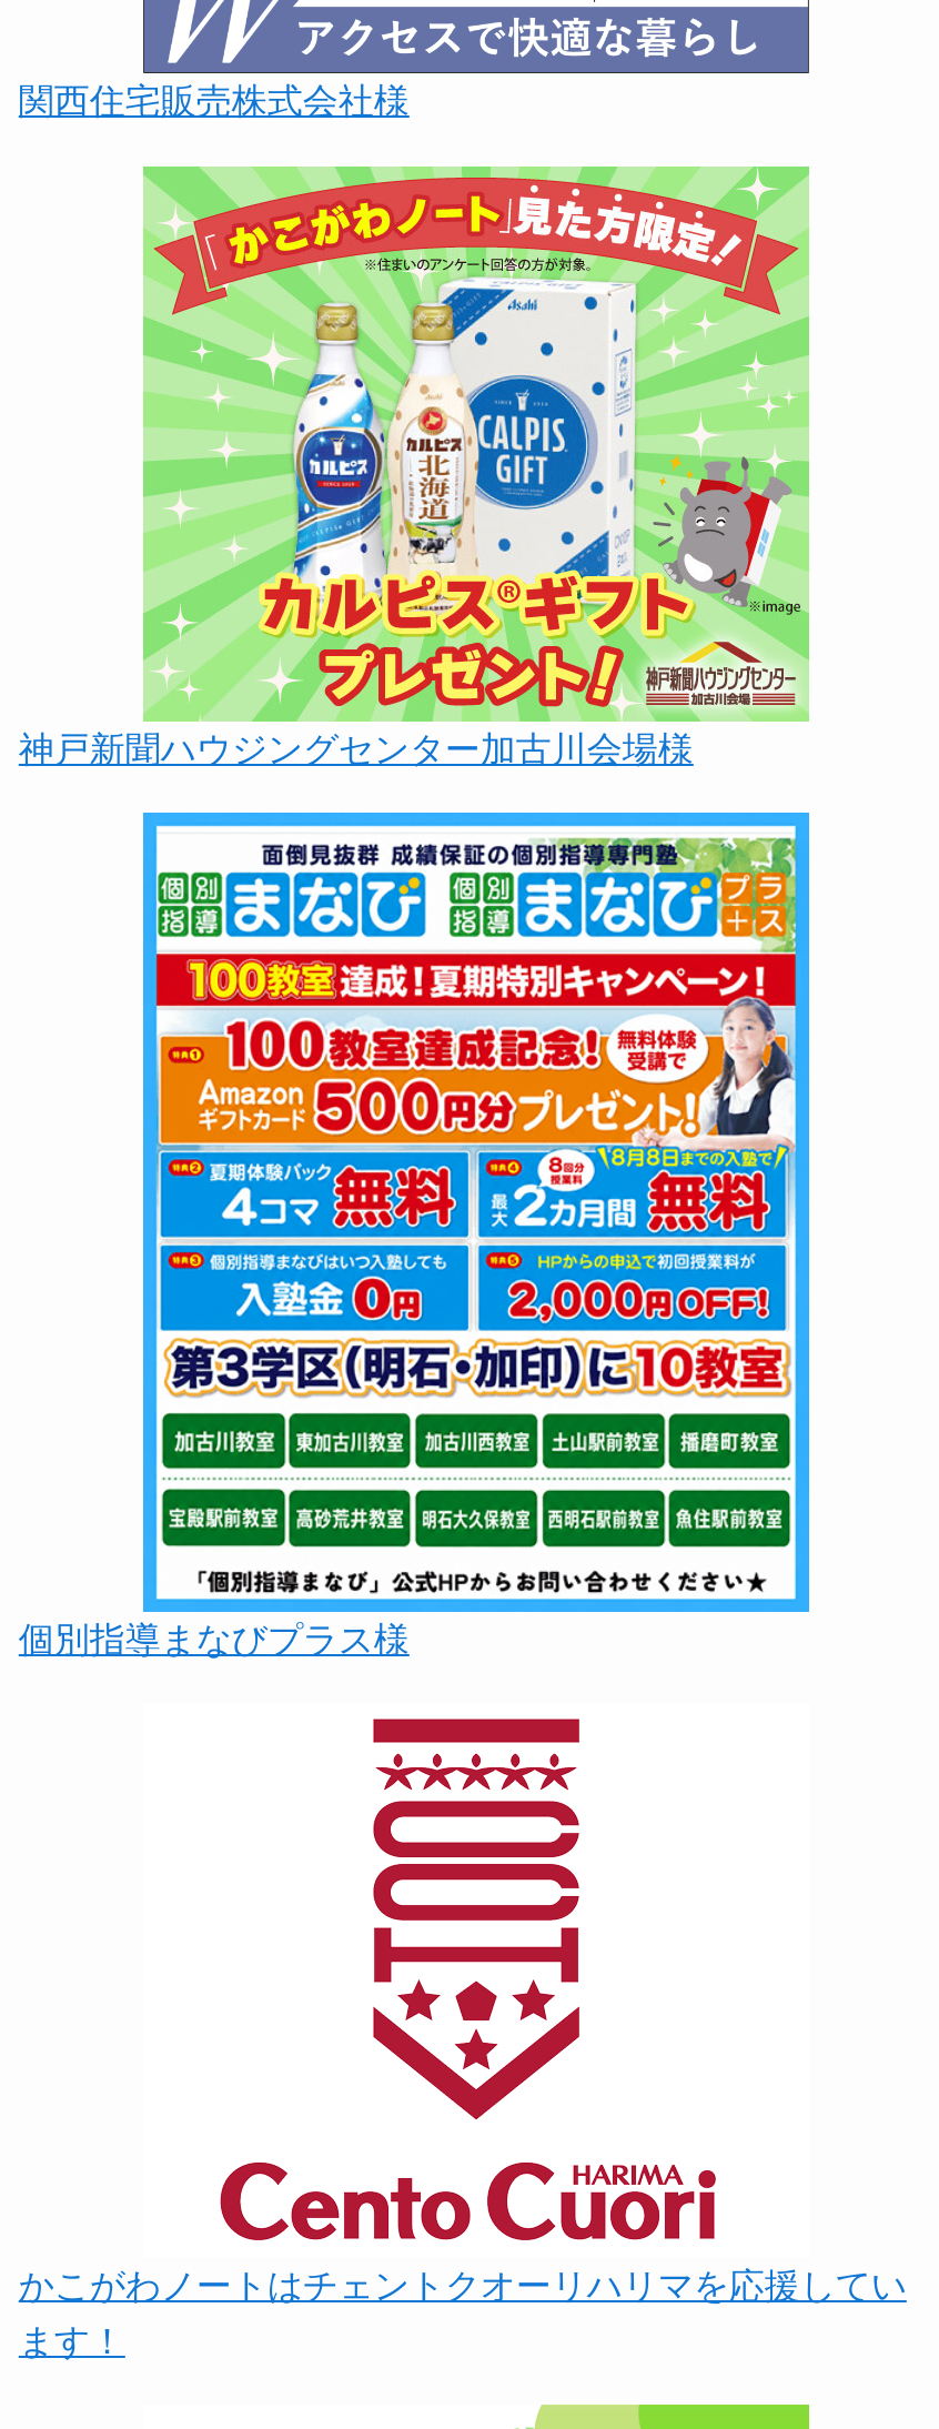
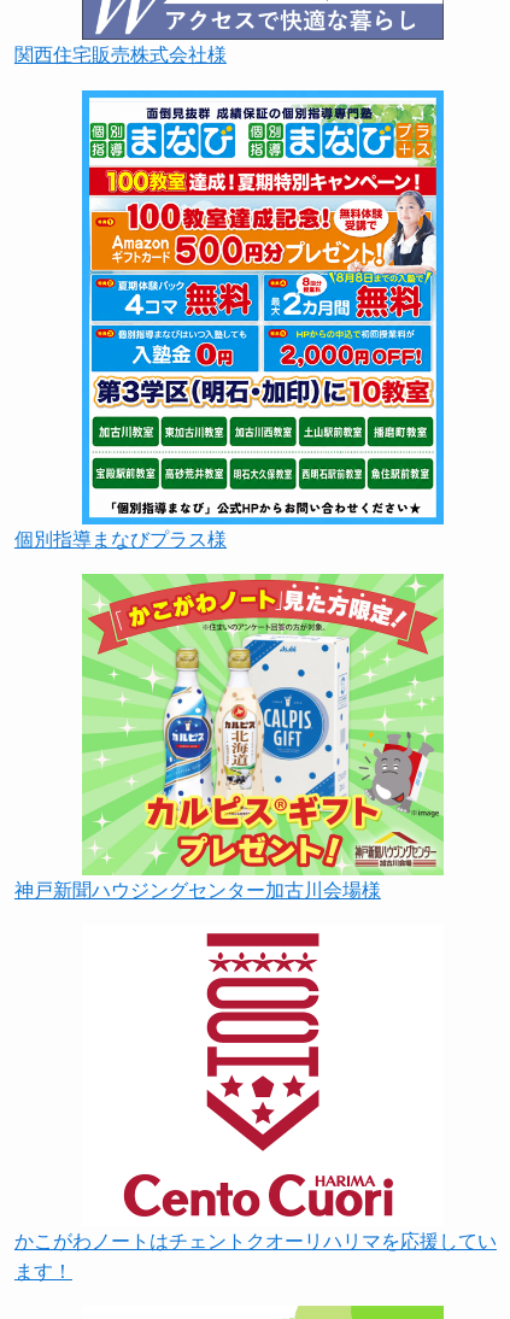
moved [19,164,811,767] -> [14,573,445,900]: [image] | 神戸新聞ハウジングセンター加古川会場様
moved [19,826,802,1658] -> [14,98,440,549]: [image] | 個別指導まなびプラス様

